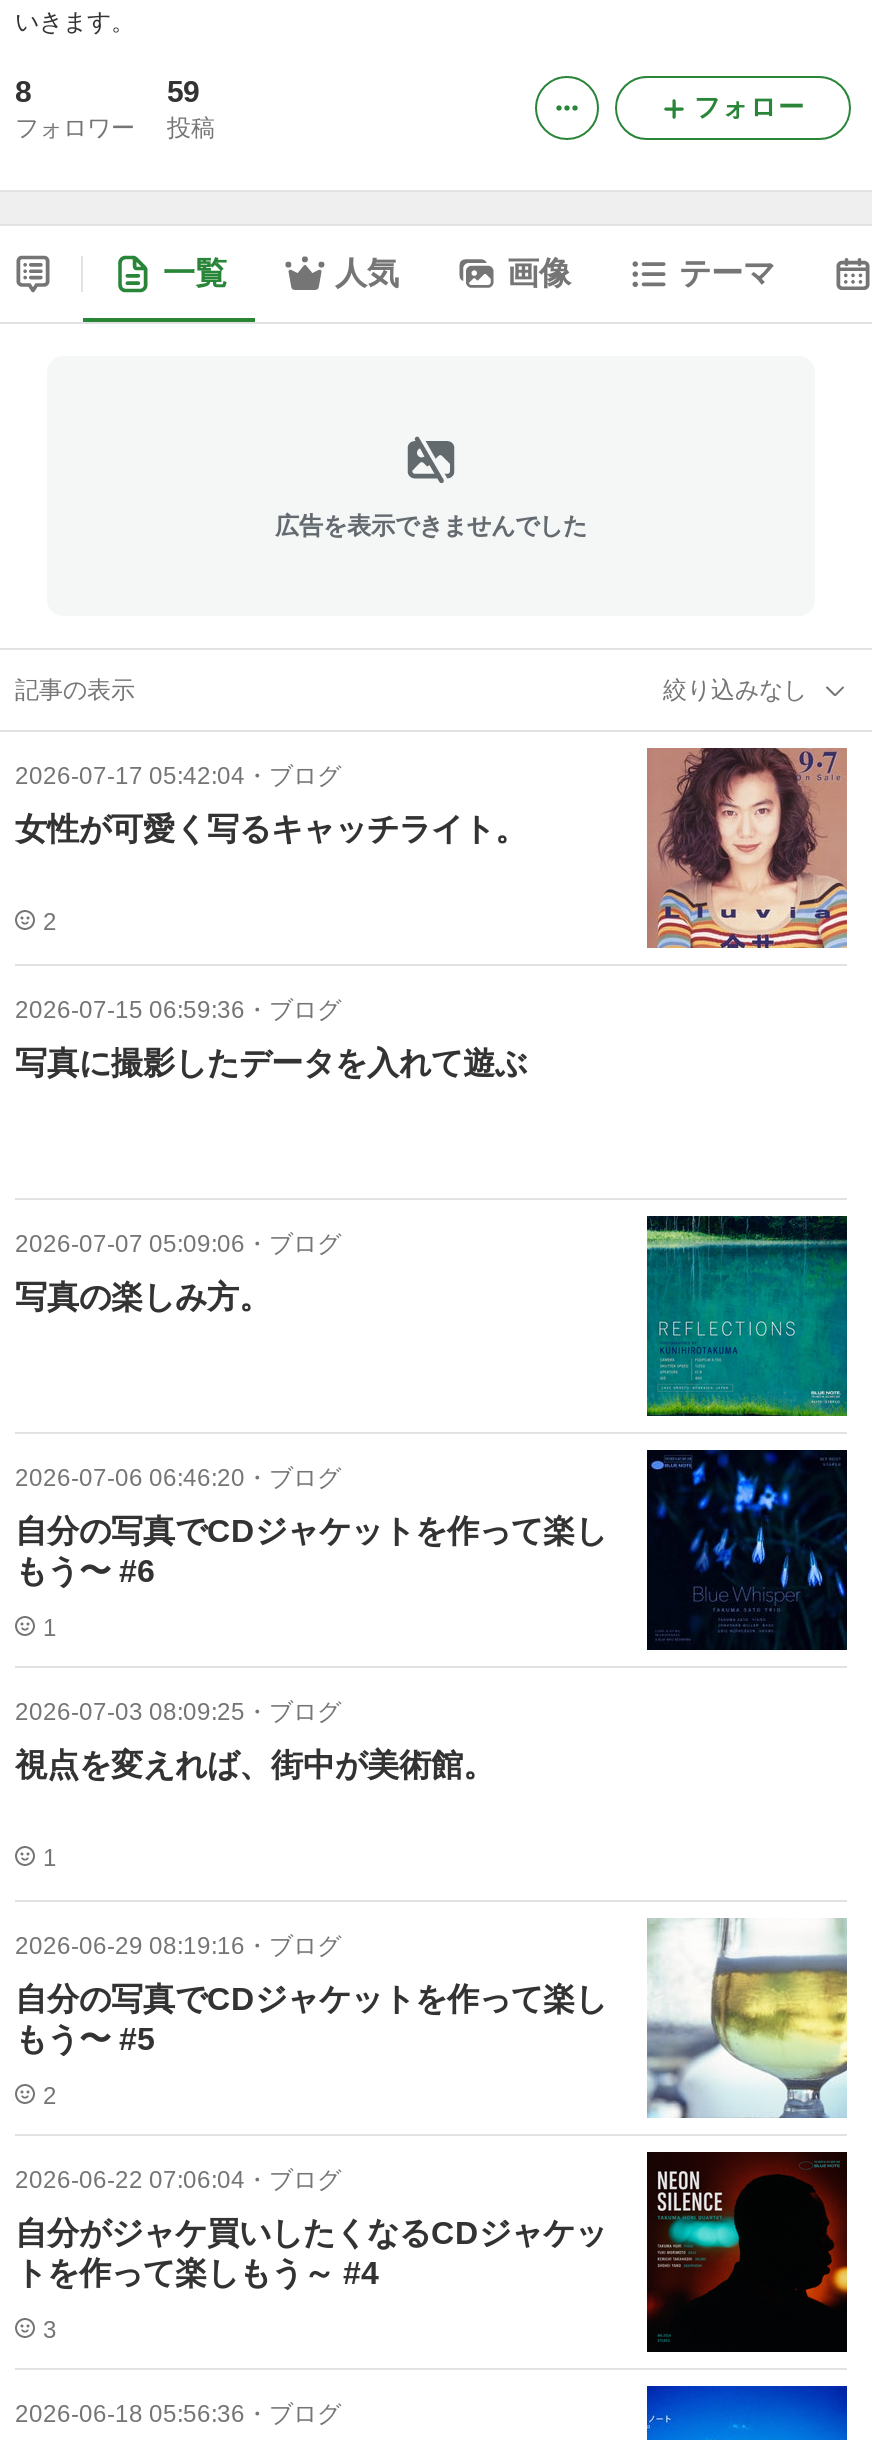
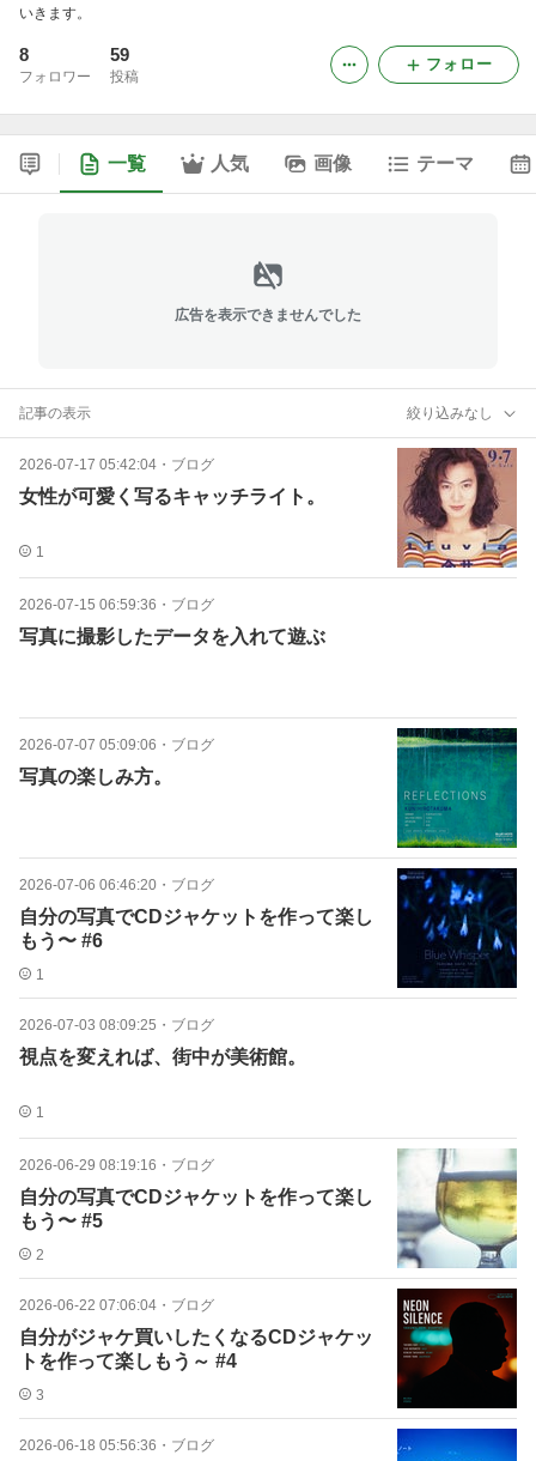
[43,908,57,936] 2 -> [36,544,44,560] 1

